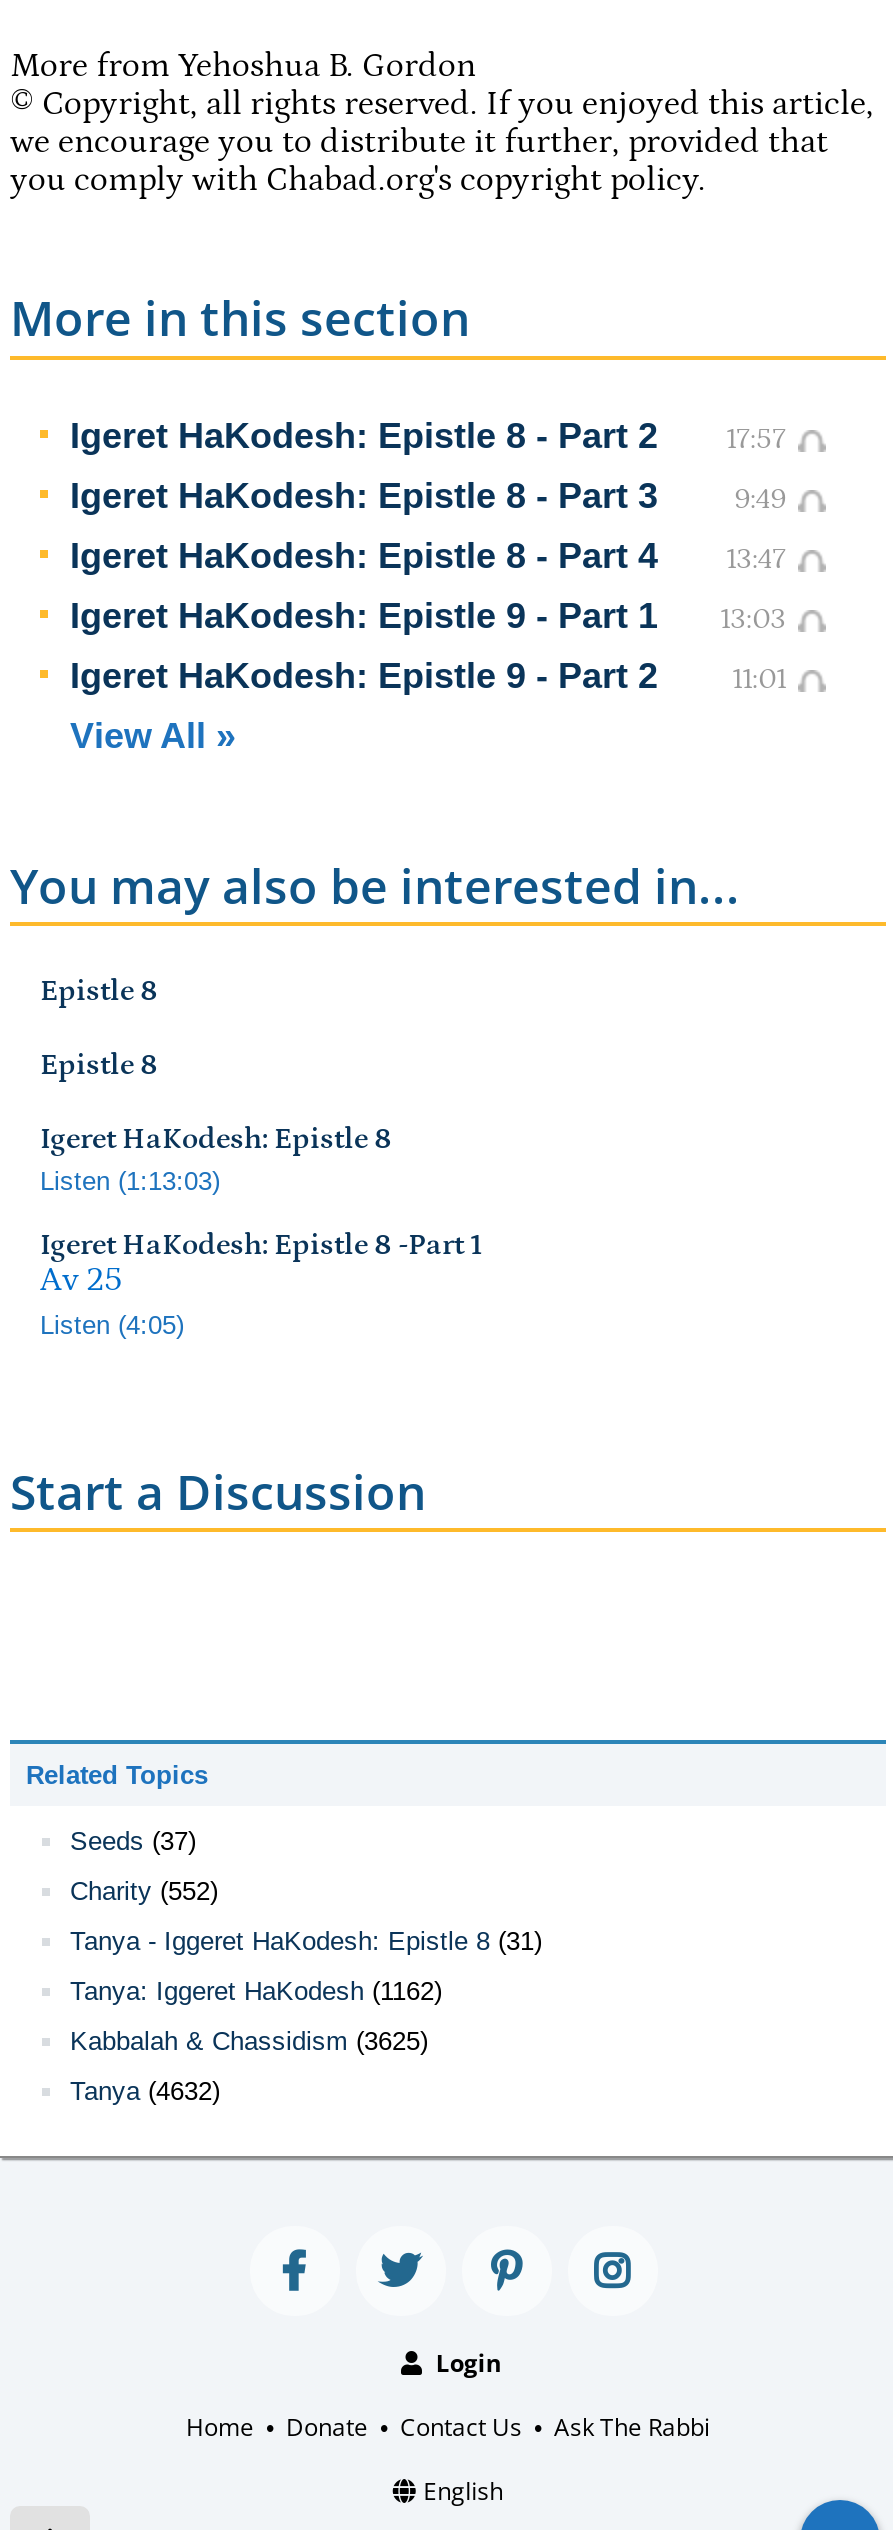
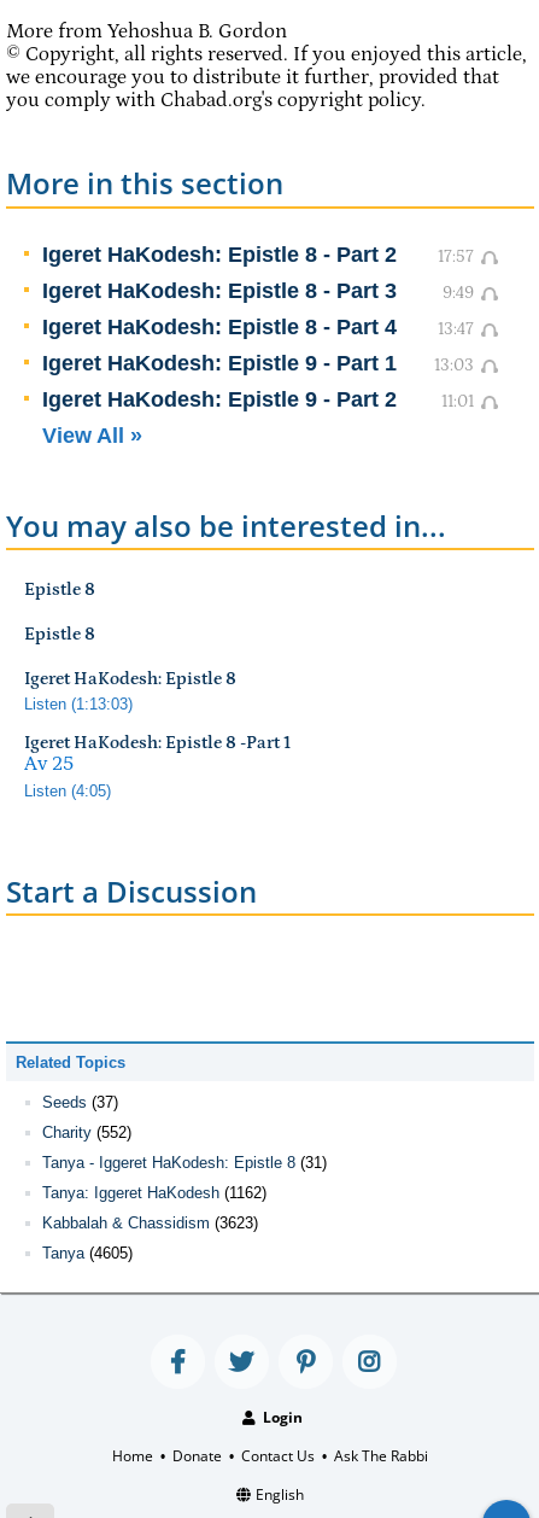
[70,2026,428,2056] Kabbalah & Chassidism (3625) -> [42,1214,258,1232] Kabbalah & Chassidism (3623)
[70,2076,220,2106] Tanya (4632) -> [42,1244,133,1262] Tanya (4605)

